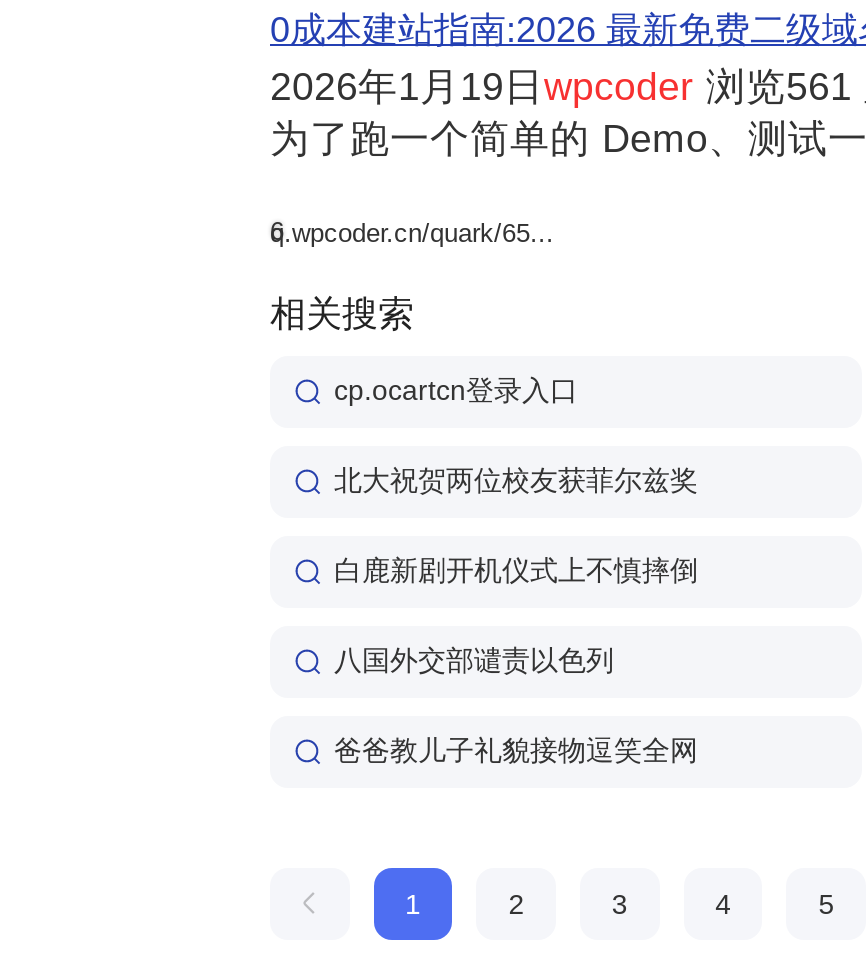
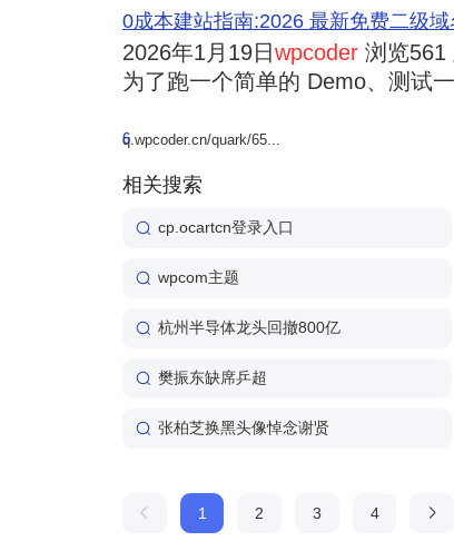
[334,464,698,496] 北大祝贺两位校友获菲尔兹奖 -> [158,268,239,286] wpcom主题
[334,554,698,586] 白鹿新剧开机仪式上不慎摔倒 -> [158,318,340,336] 杭州半导体龙头回撤800亿
[334,644,614,676] 八国外交部谴责以色列 -> [158,368,267,386] 樊振东缺席乒超
[334,734,698,766] 爸爸教儿子礼貌接物逗笑全网 -> [158,419,329,436] 张柏芝换黑头像悼念谢贤
[819,887,835,919] 5 -> none

